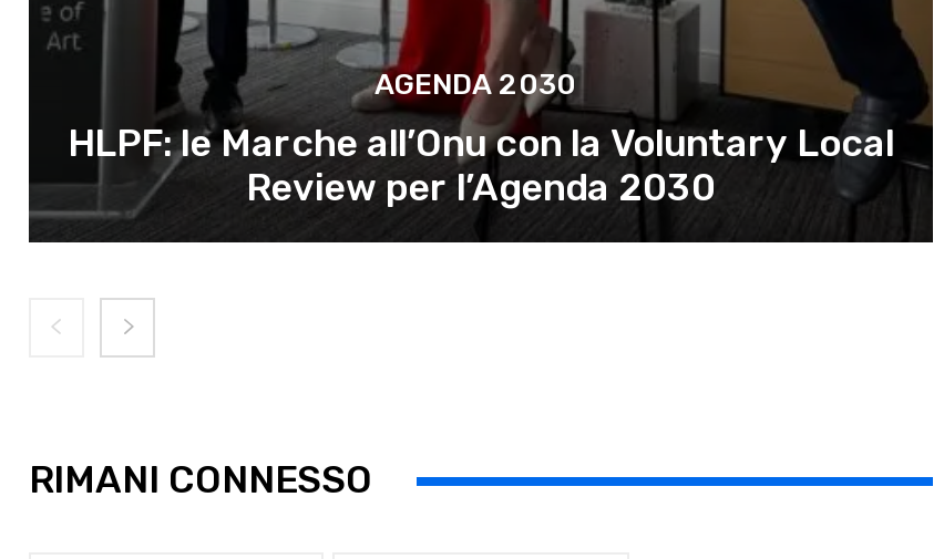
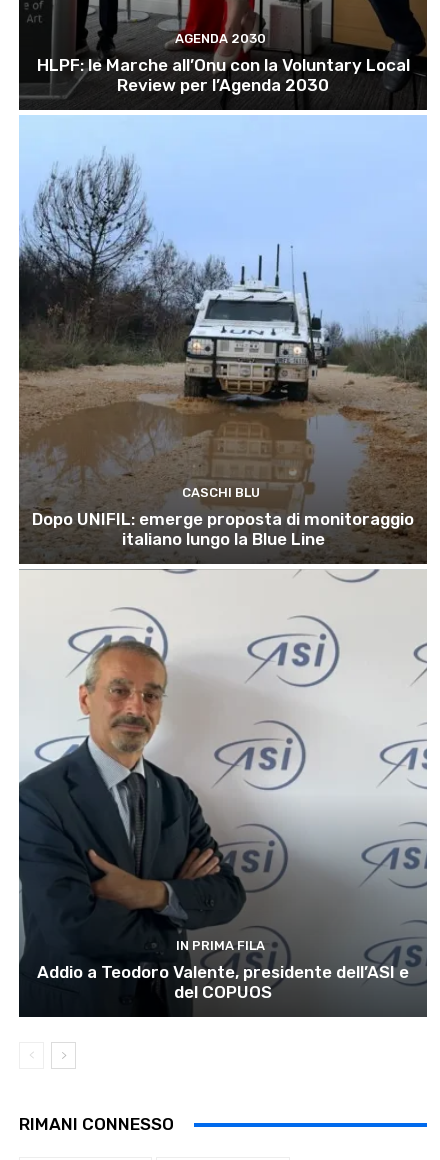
none -> [18,115,428,549] [image] | CASCHI BLU | Dopo UNIFIL: emerge proposta di monitoraggio | italiano lungo la Blue Line
none -> [18,536,428,1018] [image] | IN PRIMA FILA | Addio a Teodoro Valente, presidente dell’ASI e | del COPUOS

